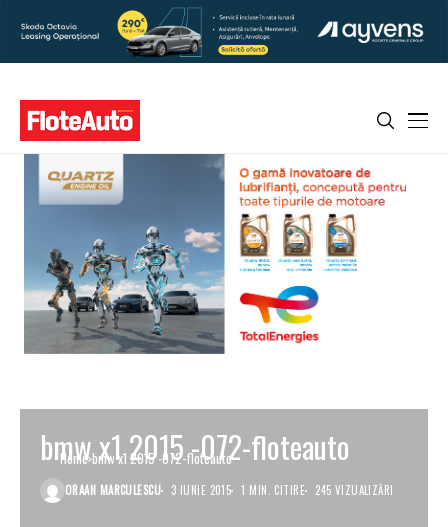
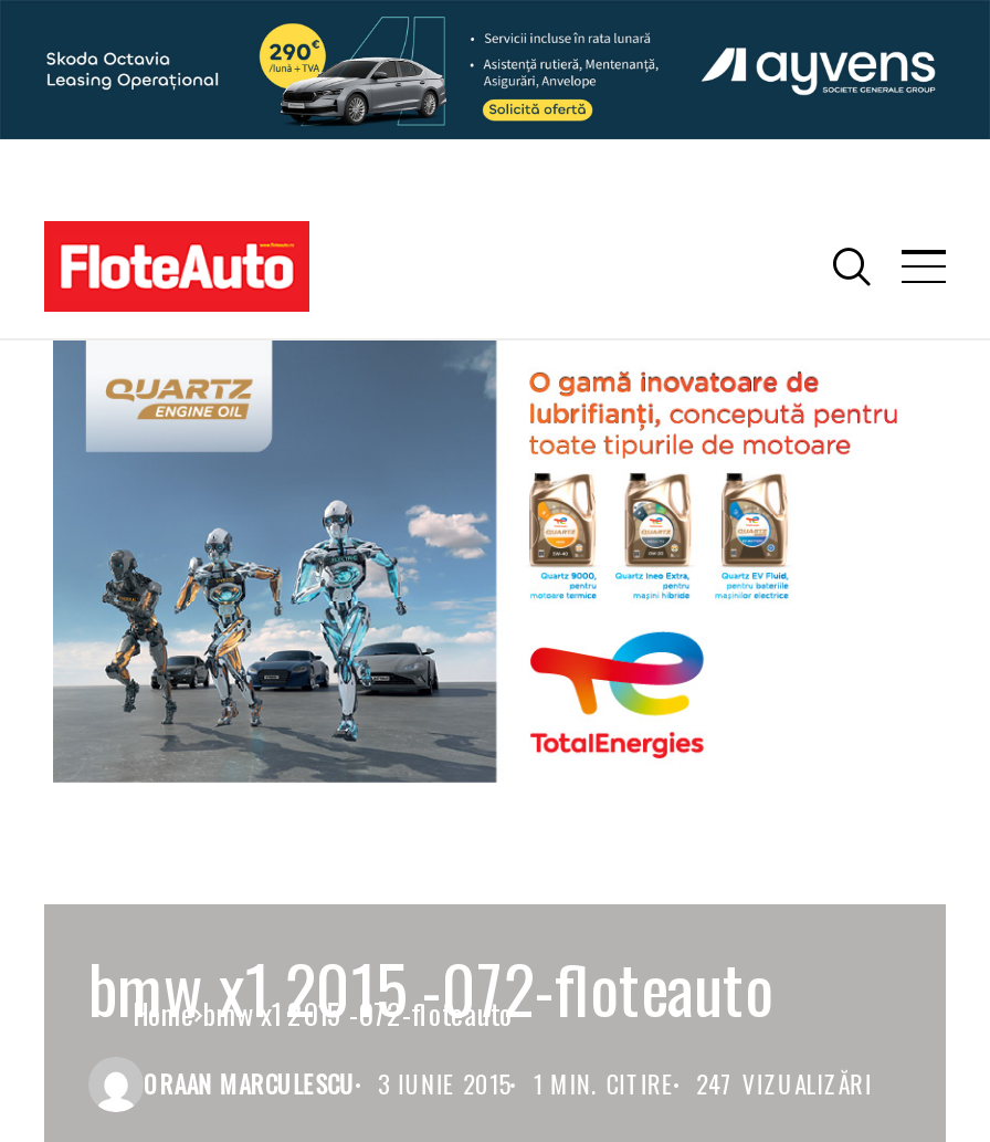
[65,482,394,498] ORAAN MARCULESCU 3 IUNIE 2015 1 MIN. CITIRE 245 VIZUALIZĂRI -> [144,1067,872,1102] ORAAN MARCULESCU 3 IUNIE 2015 1 MIN. CITIRE 247 VIZUALIZĂRI

